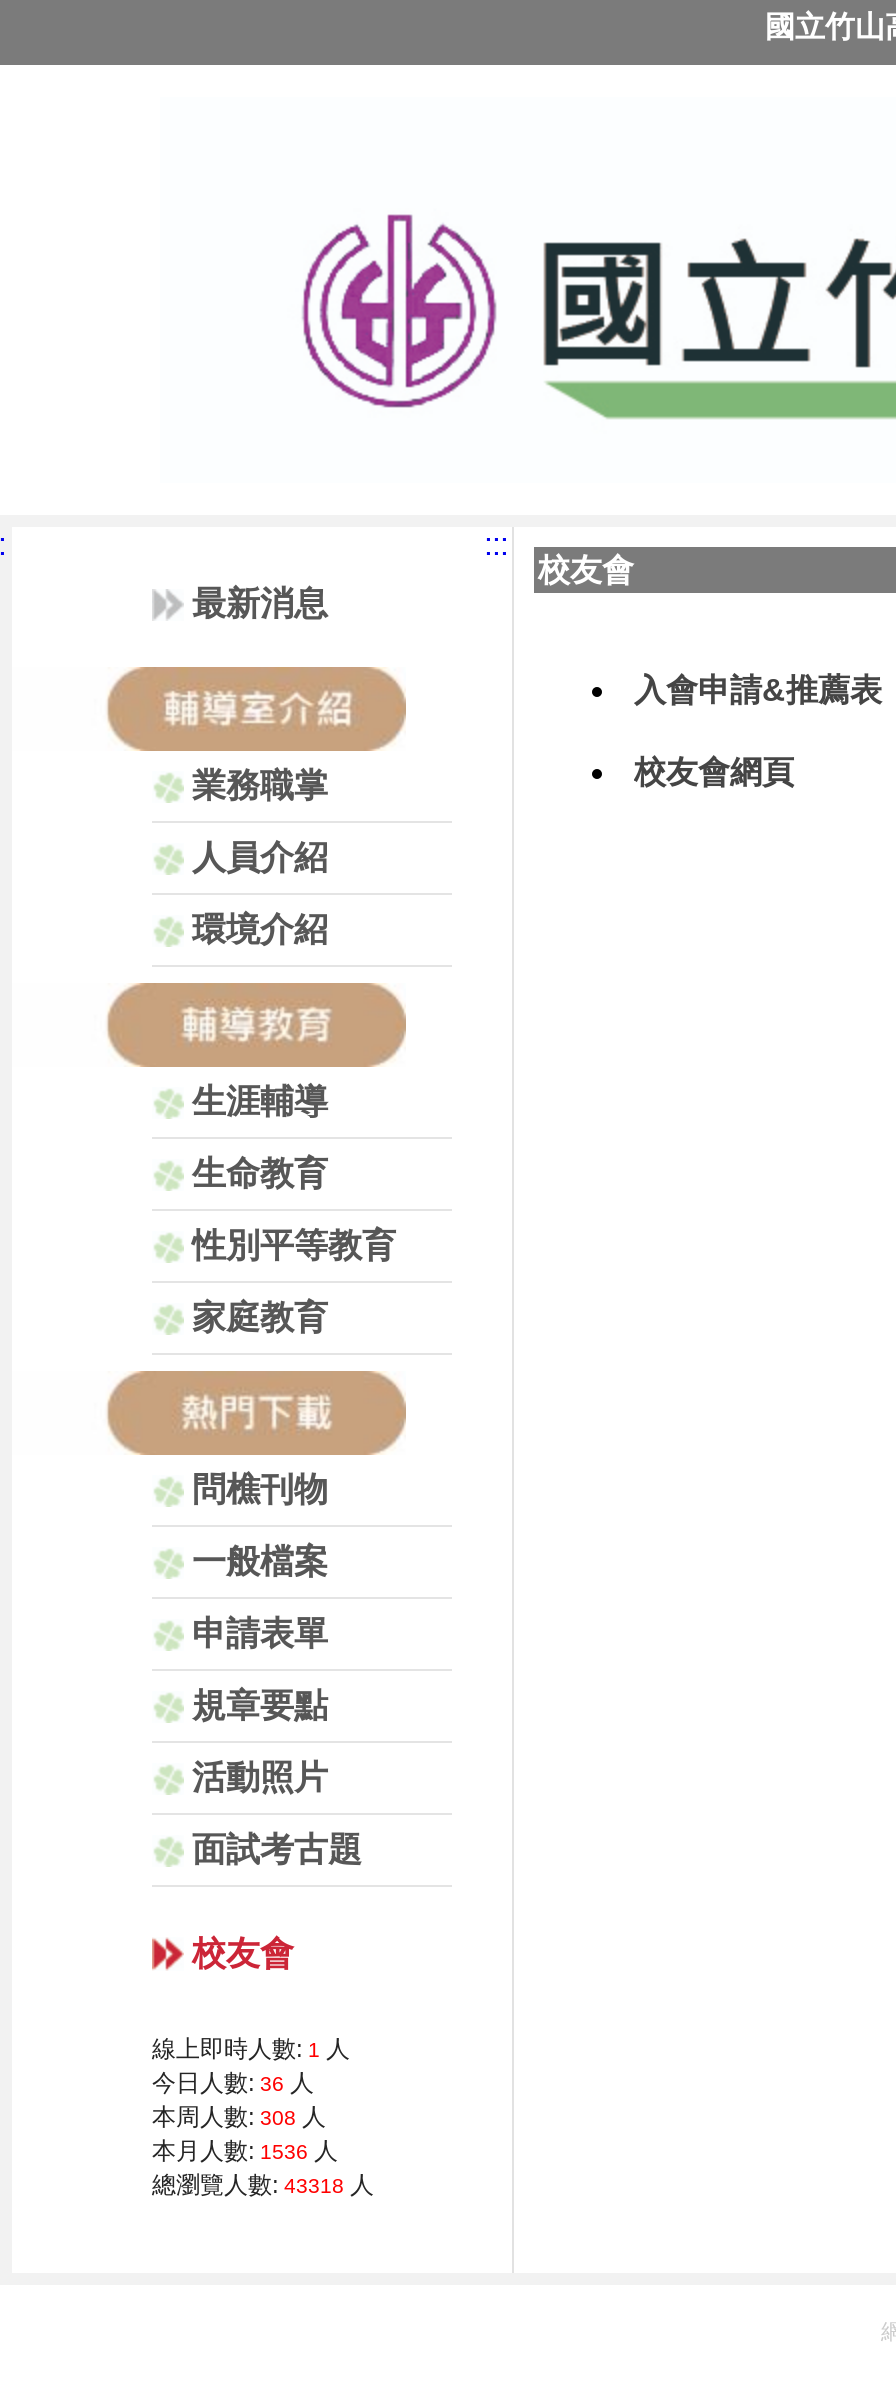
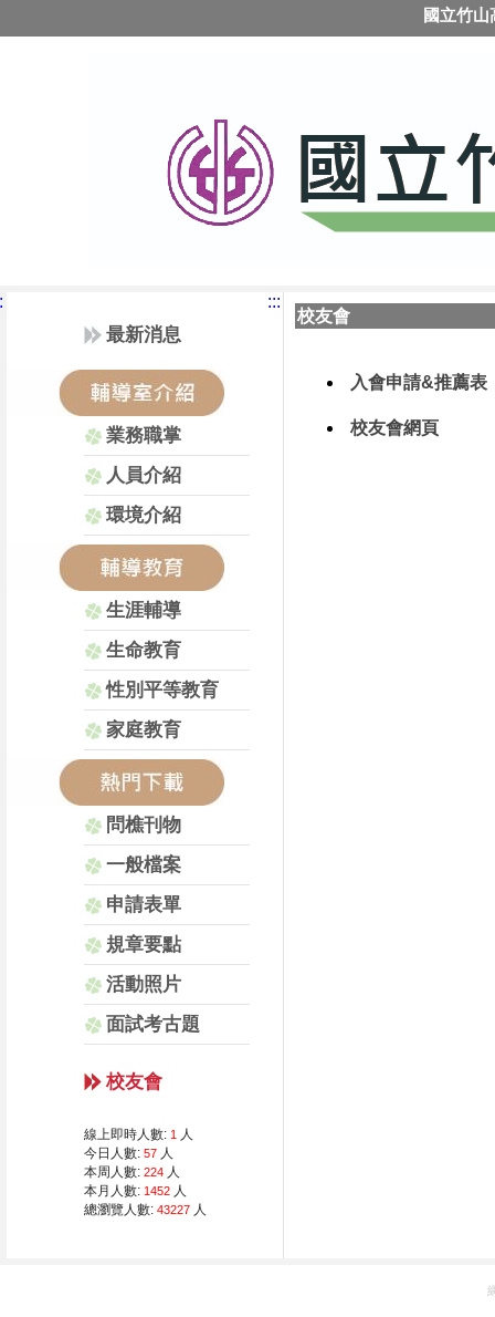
[152,2069,314,2097] 今日人數: 36人 -> [84,1145,173,1161] 今日人數: 57人
[152,2103,326,2131] 本周人數: 308人 -> [84,1164,180,1180] 本周人數: 224人
[152,2137,338,2165] 本月人數: 1536人 -> [84,1183,187,1199] 本月人數: 1452人
[152,2171,374,2199] 總瀏覽人數: 43318人 -> [84,1202,207,1217] 總瀏覽人數: 43227人

